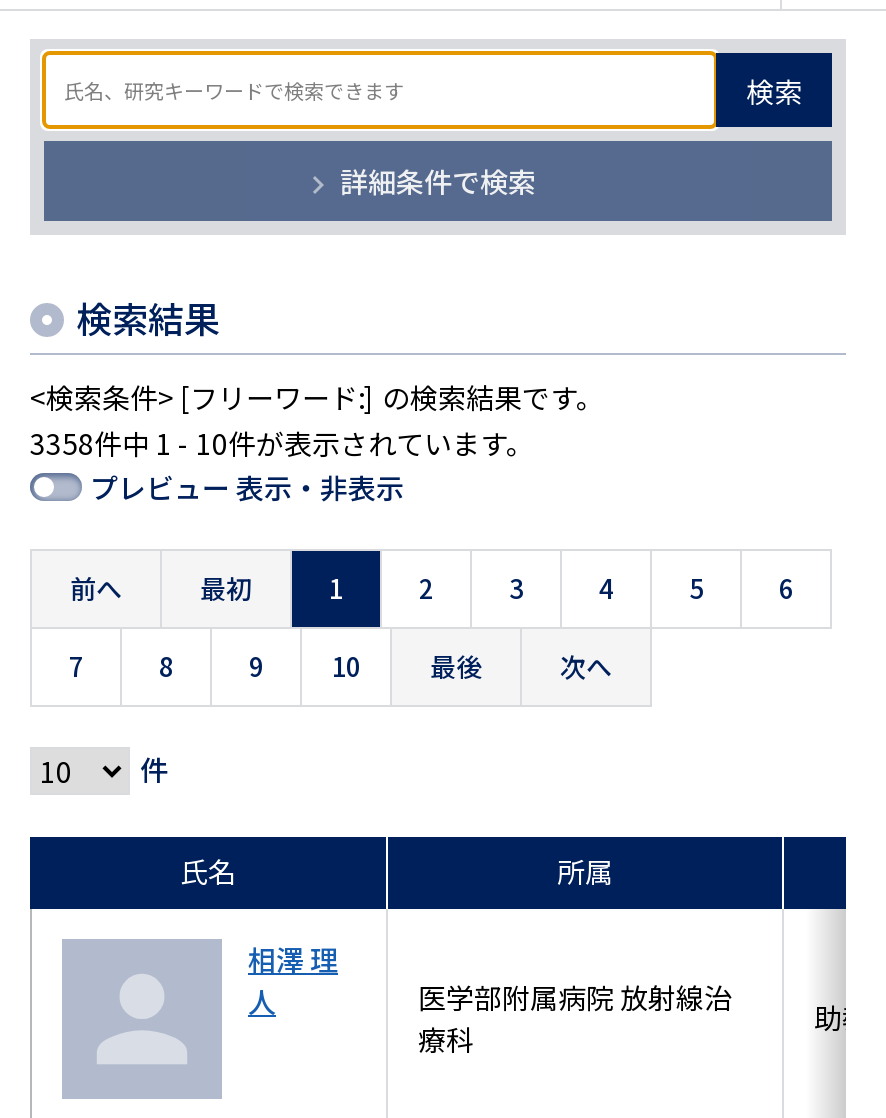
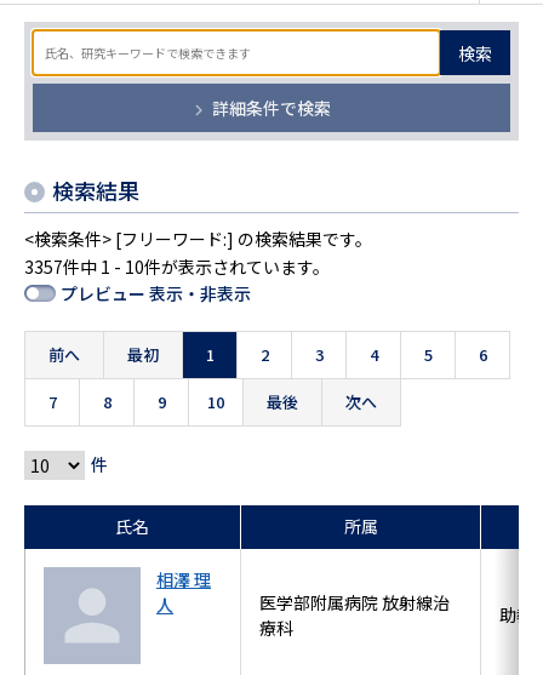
[30,423,534,463] 3358件中 1 - 10件が表示されています。 -> [24,254,330,279] 3357件中 1 - 10件が表示されています。

